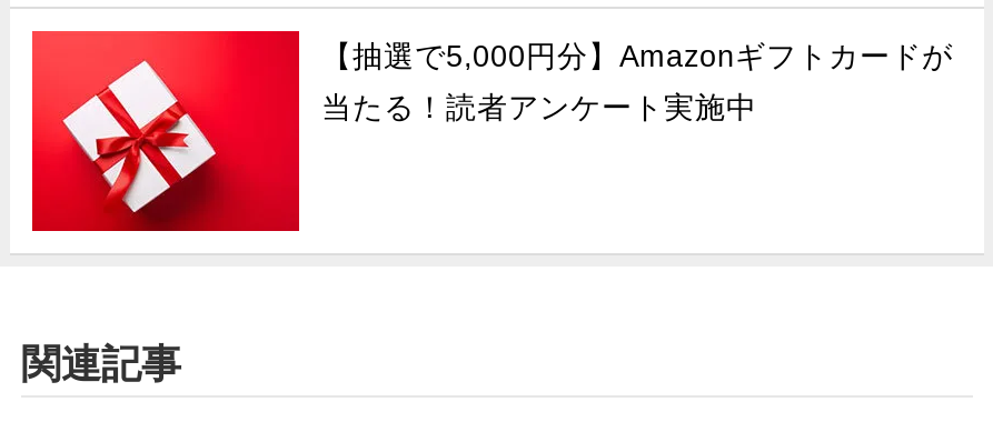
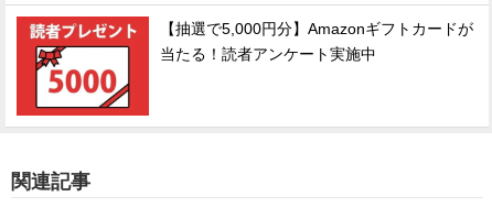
[32,31,299,231] [image] -> [17,17,149,117] [image]

